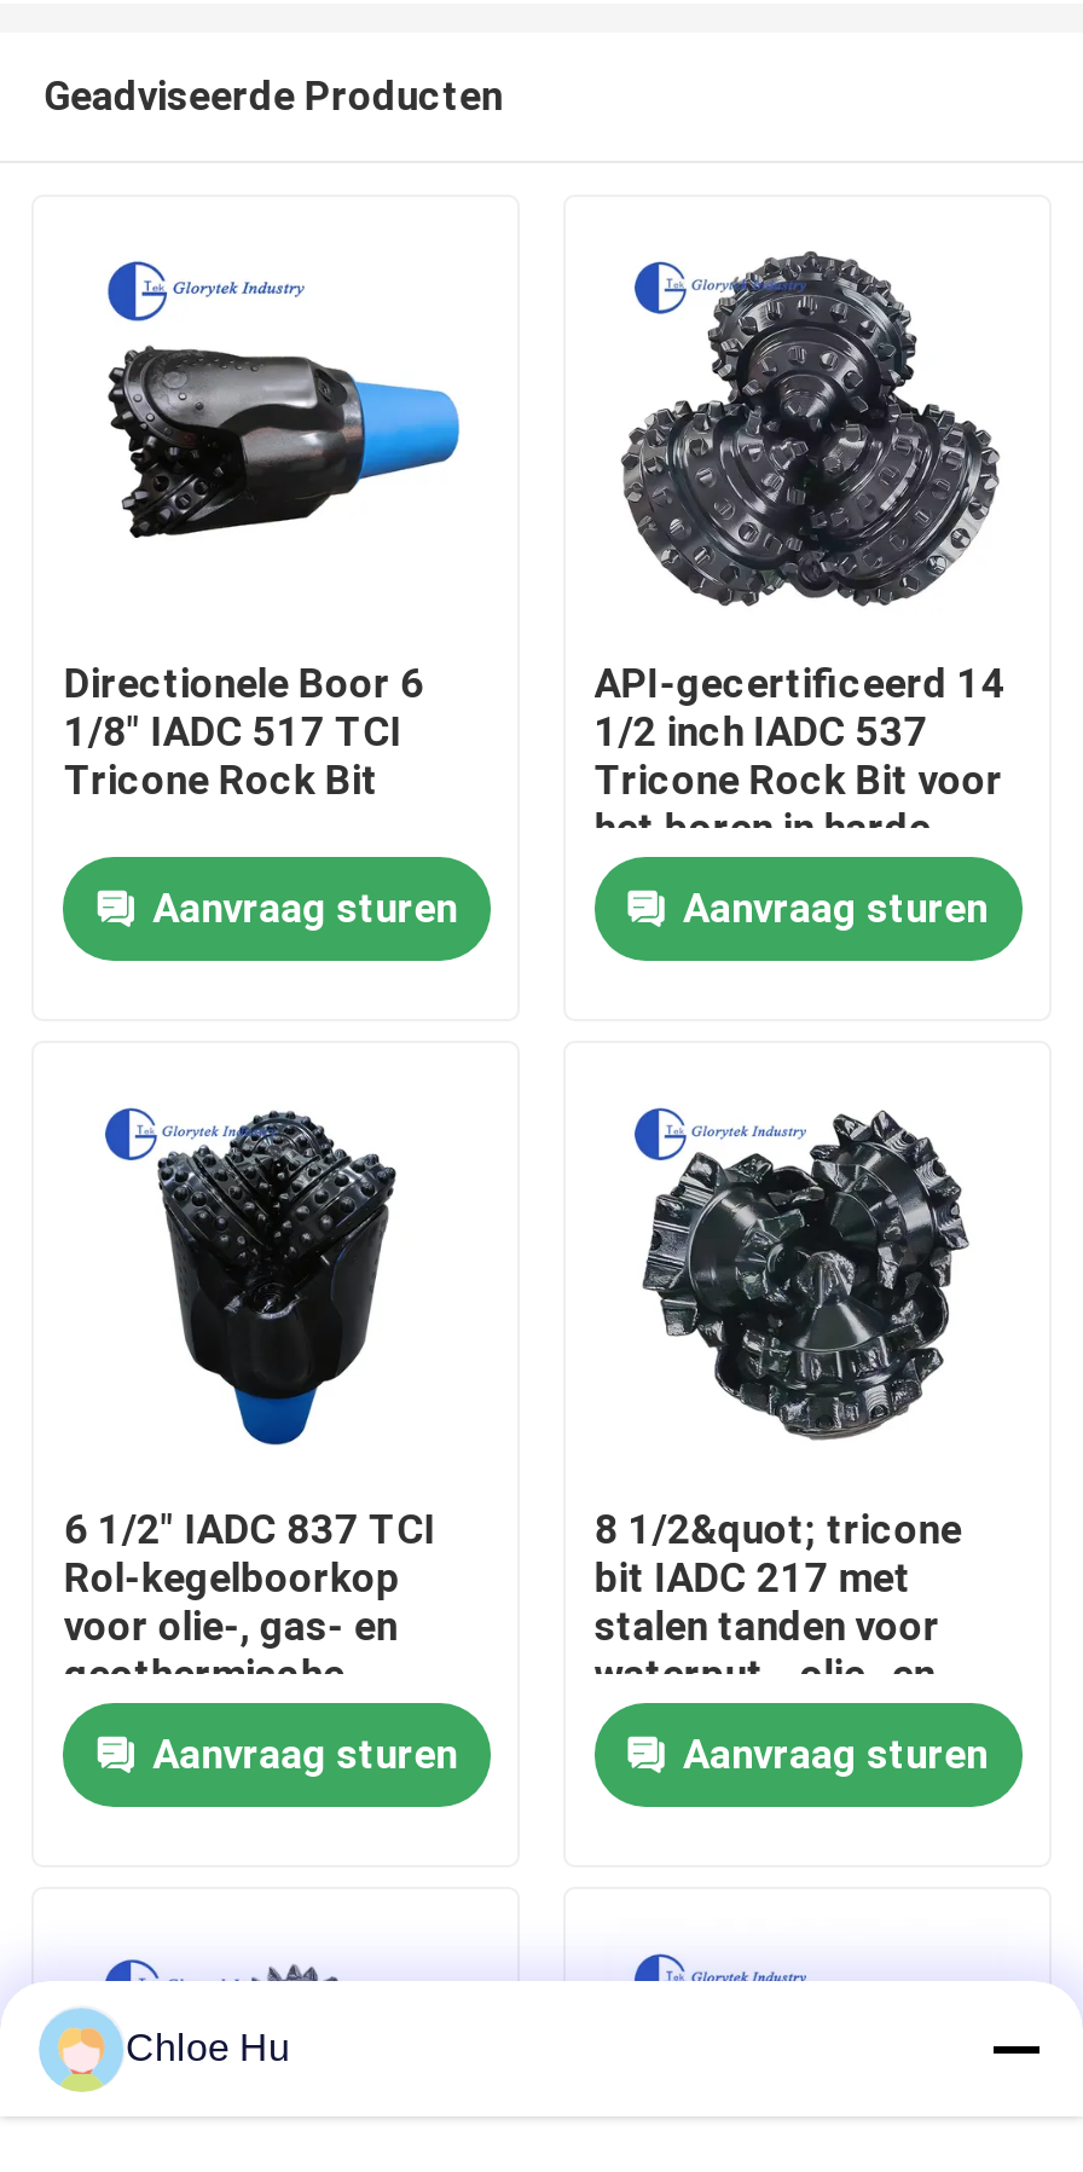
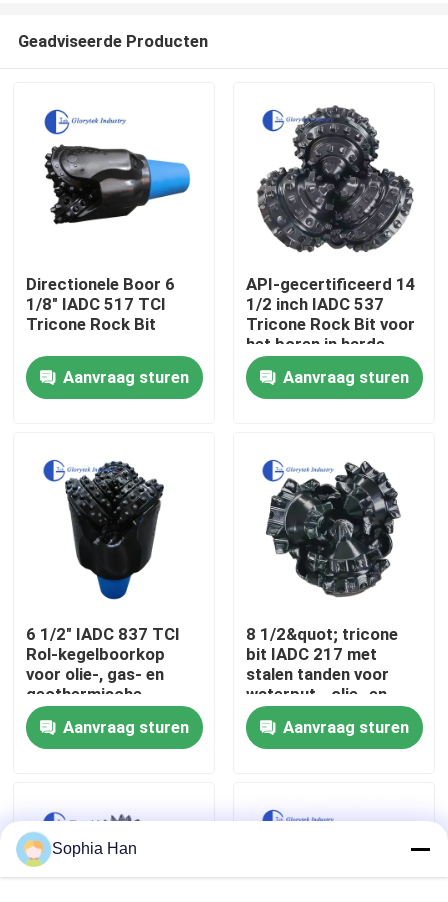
[126,2027,290,2068] Chloe Hu -> [52,840,137,857] Sophia Han

